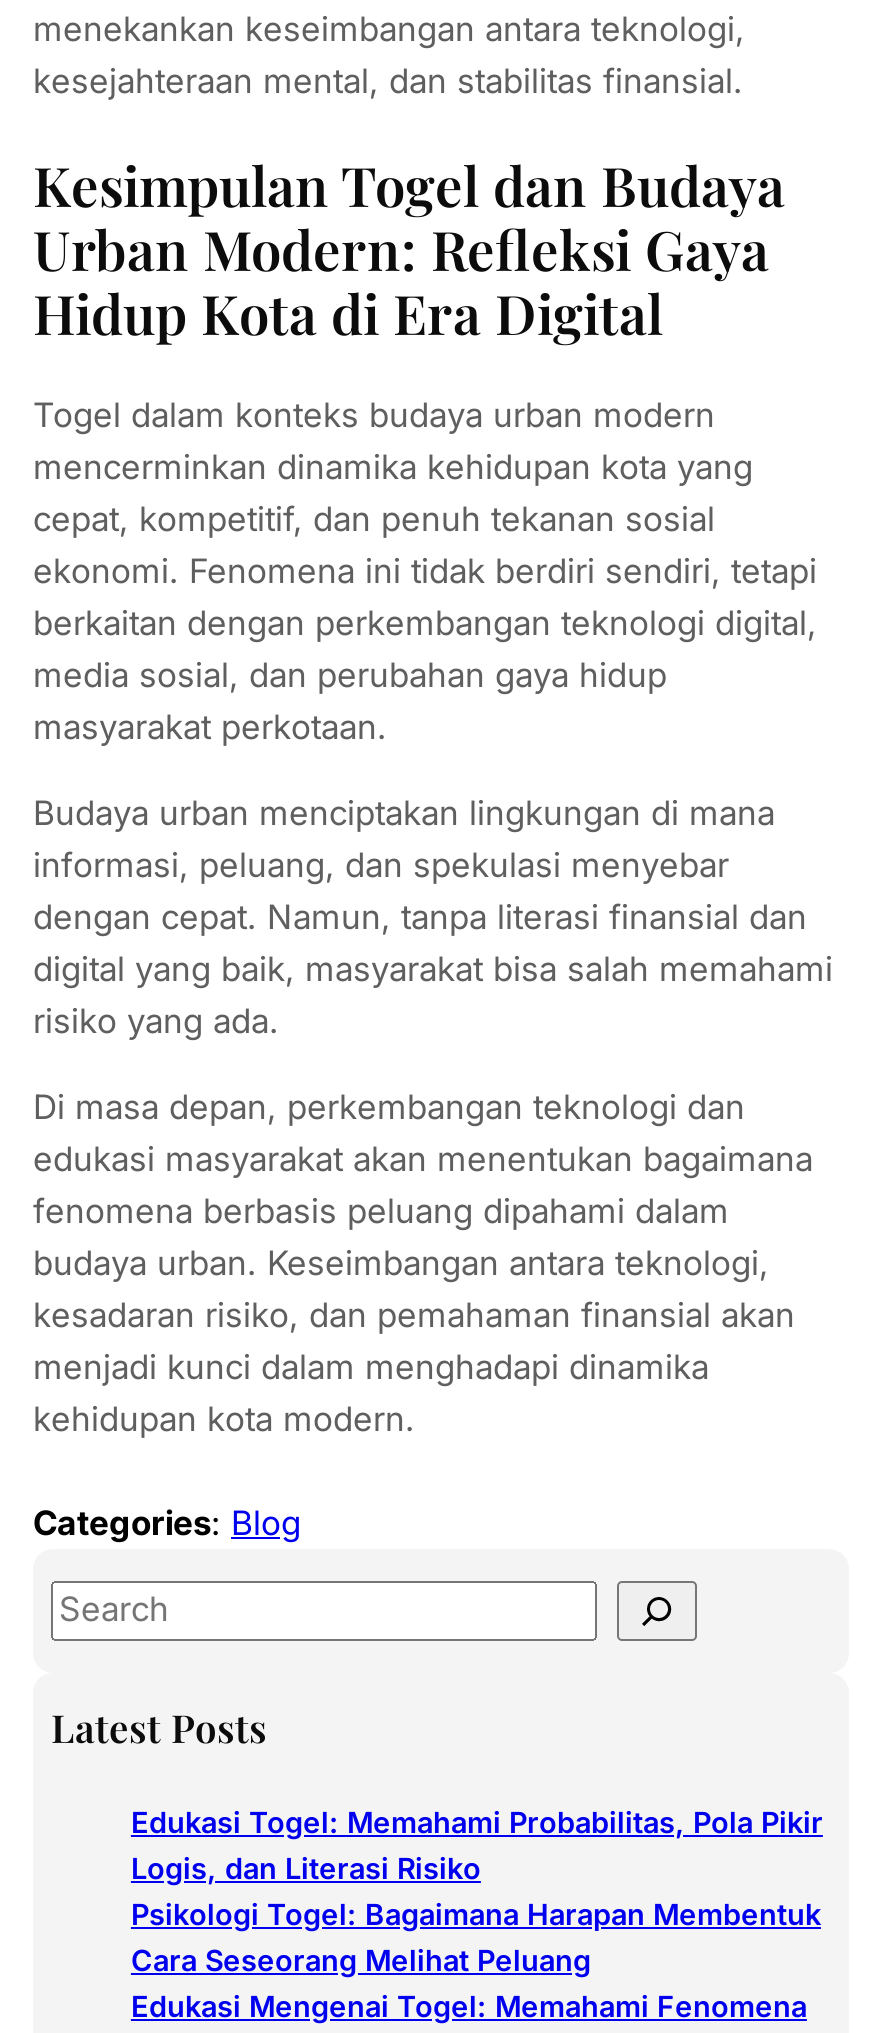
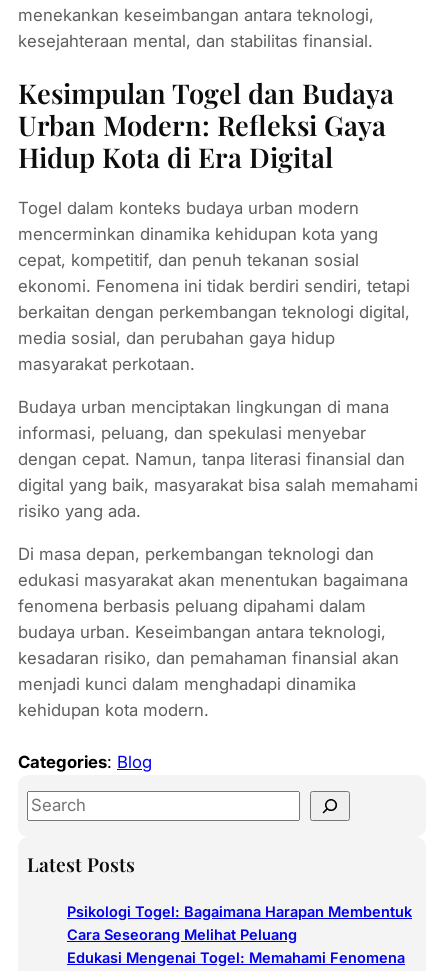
[131,1805,823,1887] Edukasi Togel: Memahami Probabilitas, Pola Pikir | Logis, dan Literasi Risiko -> none

